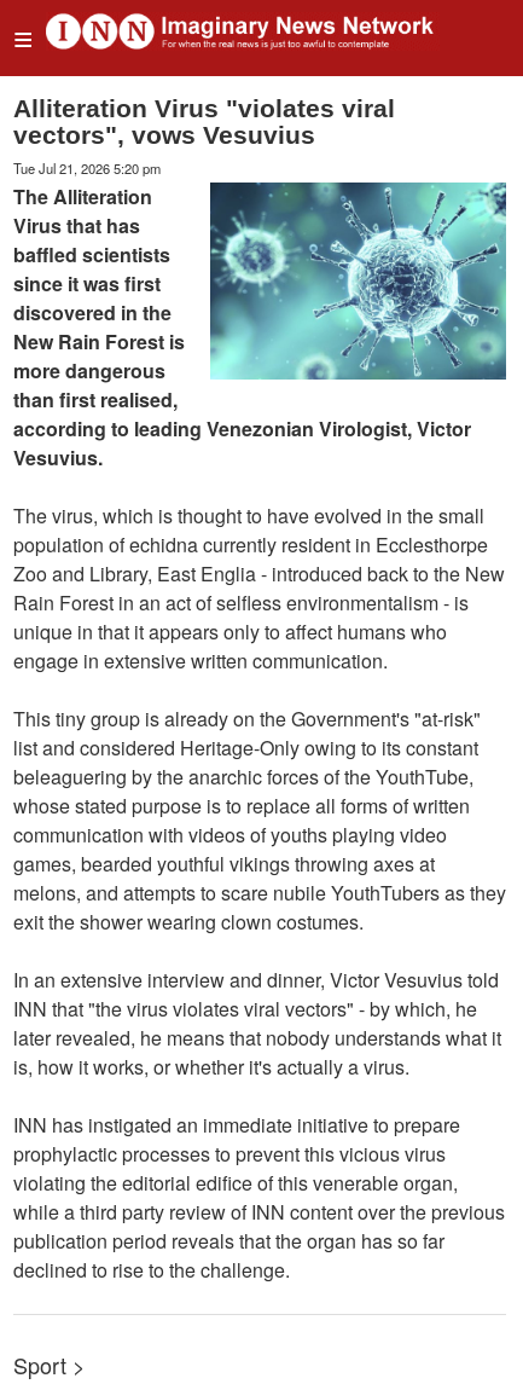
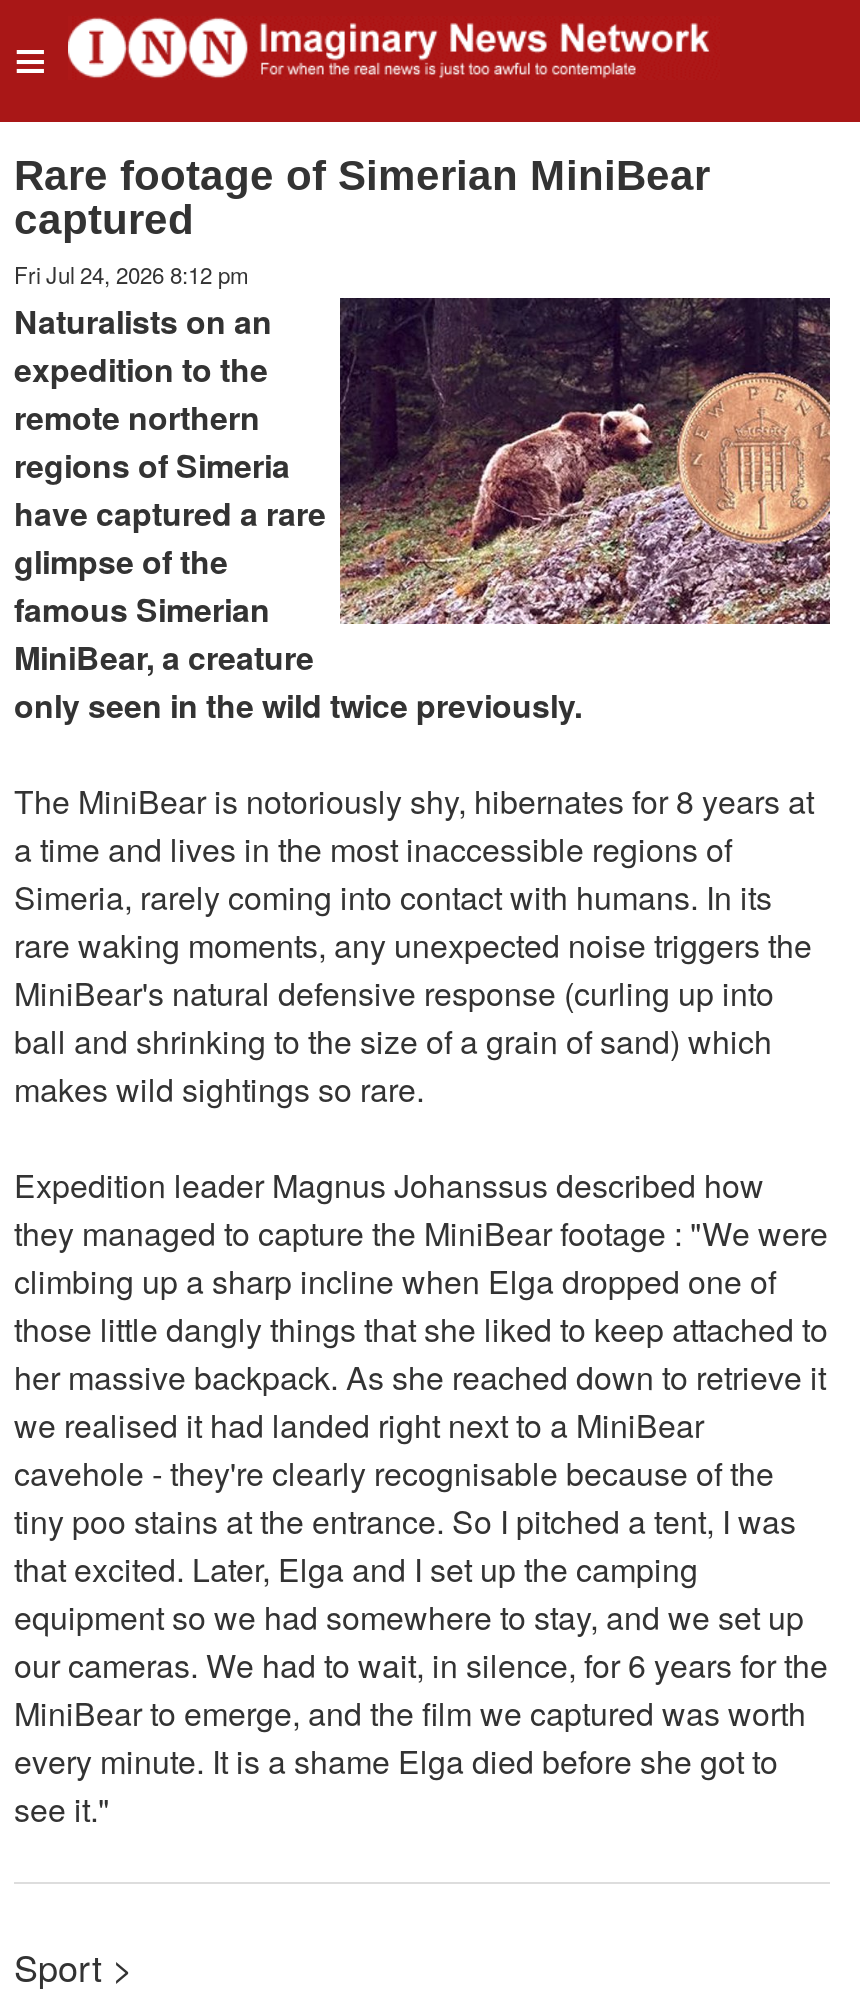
[13,94,507,1283] [image] | Alliteration Virus "violates viral | vectors", vows Vesuvius | Tue Jul 21, 2026 5:20 pm | The Alliteration | Virus that has | baffled scientists | since it was first | discovered in the | New Rain Forest is | more dangerous | than first realised, | according to leading Venezonian Virologist, Victor | Vesuvius. | The virus, which is thought to have evolved in the small | population of echidna currently resident in Ecclesthorpe | Zoo and Library, East Englia - introduced back to the New | Rain Forest in an act of selfless environmentalism - is | unique in that it appears only to affect humans who | engage in extensive written communication. | This tiny group is already on the Government's "at-risk" | list and considered Heritage-Only owing to its constant | beleaguering by the anarchic forces of the YouthTube, | whose stated purpose is to replace all forms of written | communication with videos of youths playing video | games, bearded youthful vikings throwing axes at | melons, and attempts to scare nubile YouthTubers as they | exit the shower wearing clown costumes. | In an extensive interview and dinner, Victor Vesuvius told | INN that "the virus violates viral vectors" - by which, he | later revealed, he means that nobody understands what it | is, how it works, or whether it's actually a virus. | INN has instigated an immediate initiative to prepare | prophylactic processes to prevent this vicious virus | violating the editorial edifice of this venerable organ, | while a third party review of INN content over the previous | publication period reveals that the organ has so far | declined to rise to the challenge. -> [14,152,832,1832] [image] | Rare footage of Simerian MiniBear | captured | Fri Jul 24, 2026 8:12 pm | Naturalists on an | expedition to the | remote northern | regions of Simeria | have captured a rare | glimpse of the | famous Simerian | MiniBear, a creature | only seen in the wild twice previously. | The MiniBear is notoriously shy, hibernates for 8 years at | a time and lives in the most inaccessible regions of | Simeria, rarely coming into contact with humans. In its | rare waking moments, any unexpected noise triggers the | MiniBear's natural defensive response (curling up into | ball and shrinking to the size of a grain of sand) which | makes wild sightings so rare. | Expedition leader Magnus Johanssus described how | they managed to capture the MiniBear footage : "We were | climbing up a sharp incline when Elga dropped one of | those little dangly things that she liked to keep attached to | her massive backpack. As she reached down to retrieve it | we realised it had landed right next to a MiniBear | cavehole - they're clearly recognisable because of the | tiny poo stains at the entrance. So I pitched a tent, I was | that excited. Later, Elga and I set up the camping | equipment so we had somewhere to stay, and we set up | our cameras. We had to wait, in silence, for 6 years for the | MiniBear to emerge, and the film we captured was worth | every minute. It is a shame Elga died before she got to | see it."

